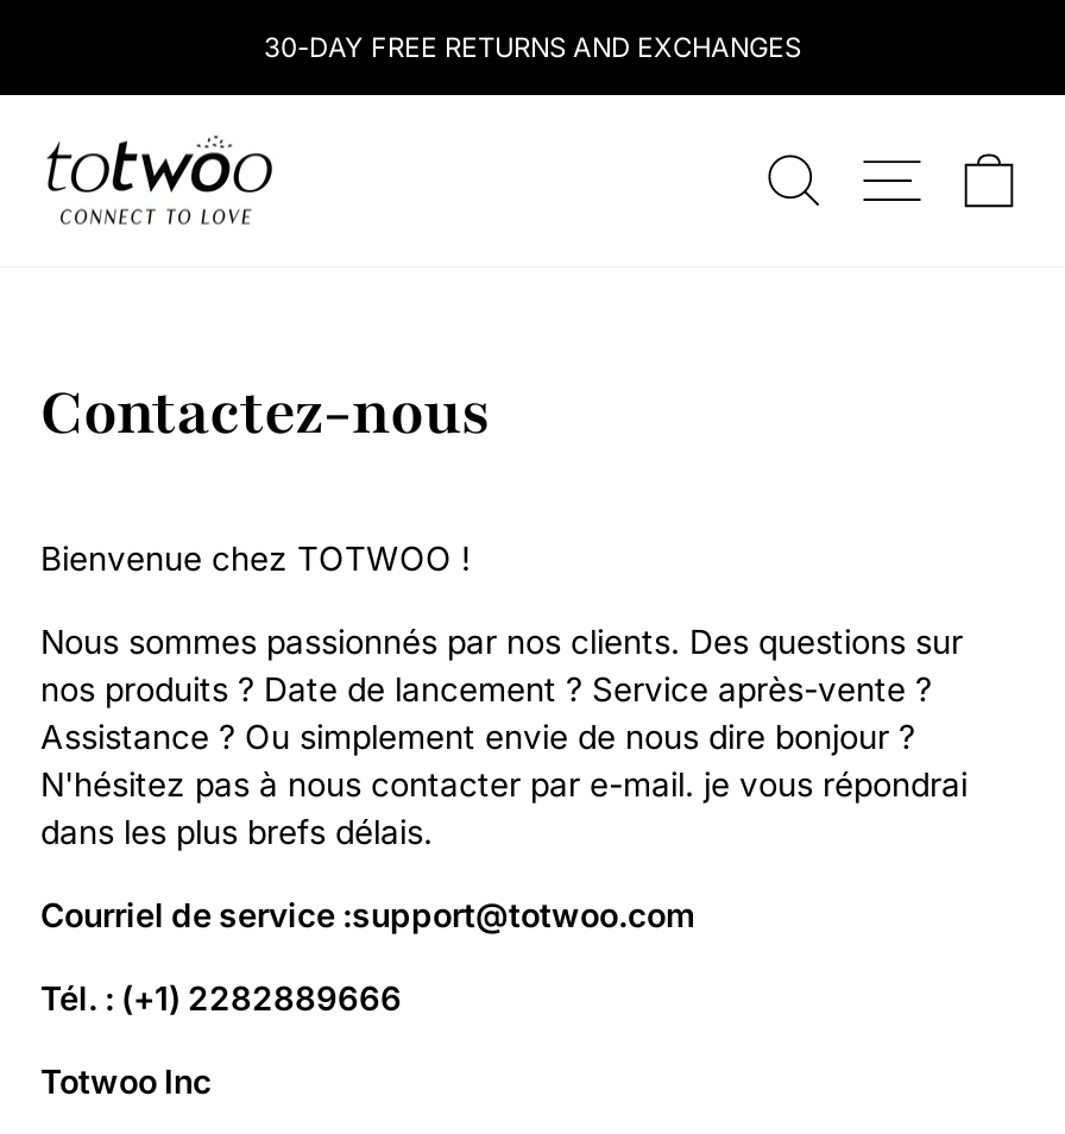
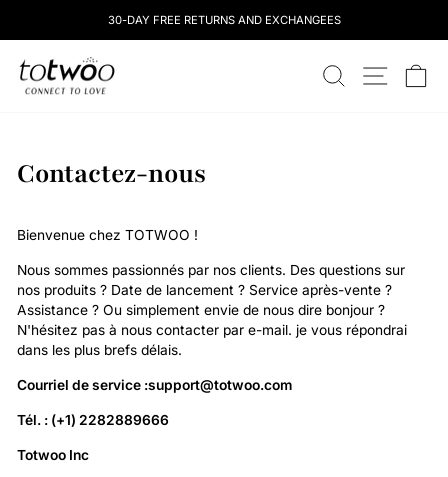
[264,31,801,64] 30-DAY FREE RETURNS AND EXCHANGES -> [107,13,340,27] 30-DAY FREE RETURNS AND EXCHANGEES

